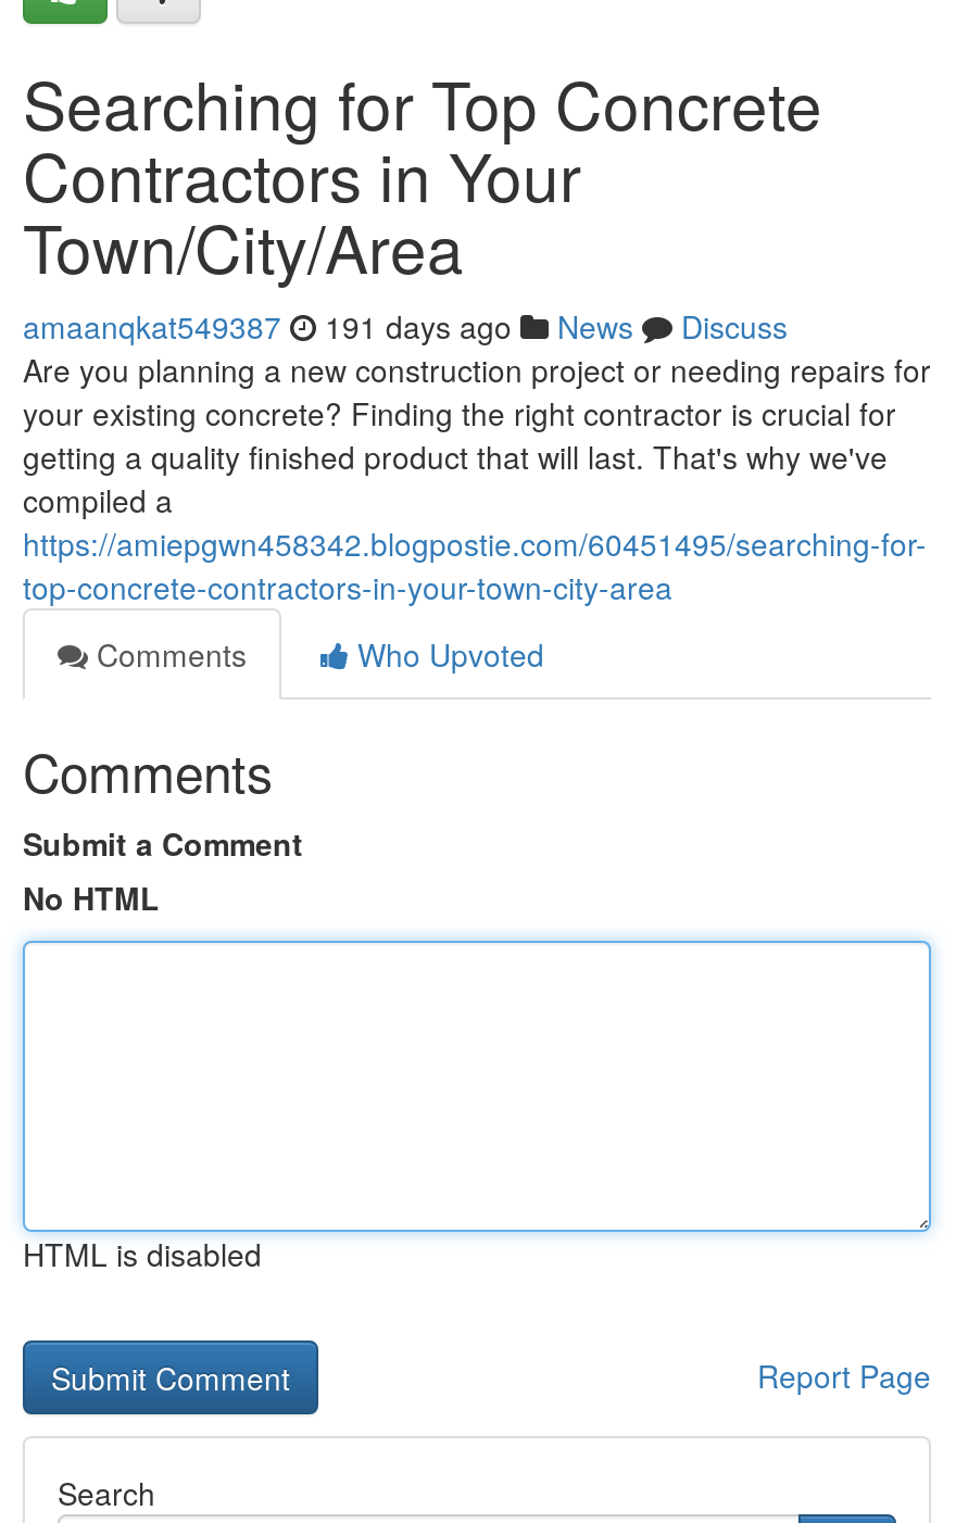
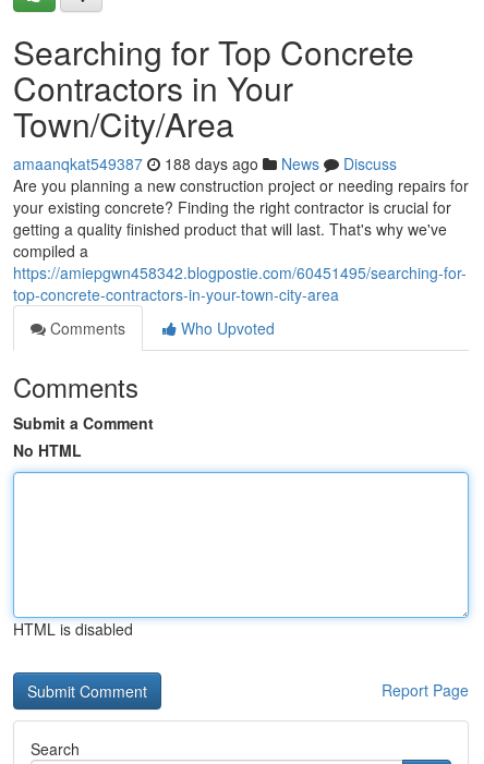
[23,304,788,348] amaanqkat549387 191 days ago News Discuss -> [13,153,397,174] amaanqkat549387 188 days ago News Discuss

